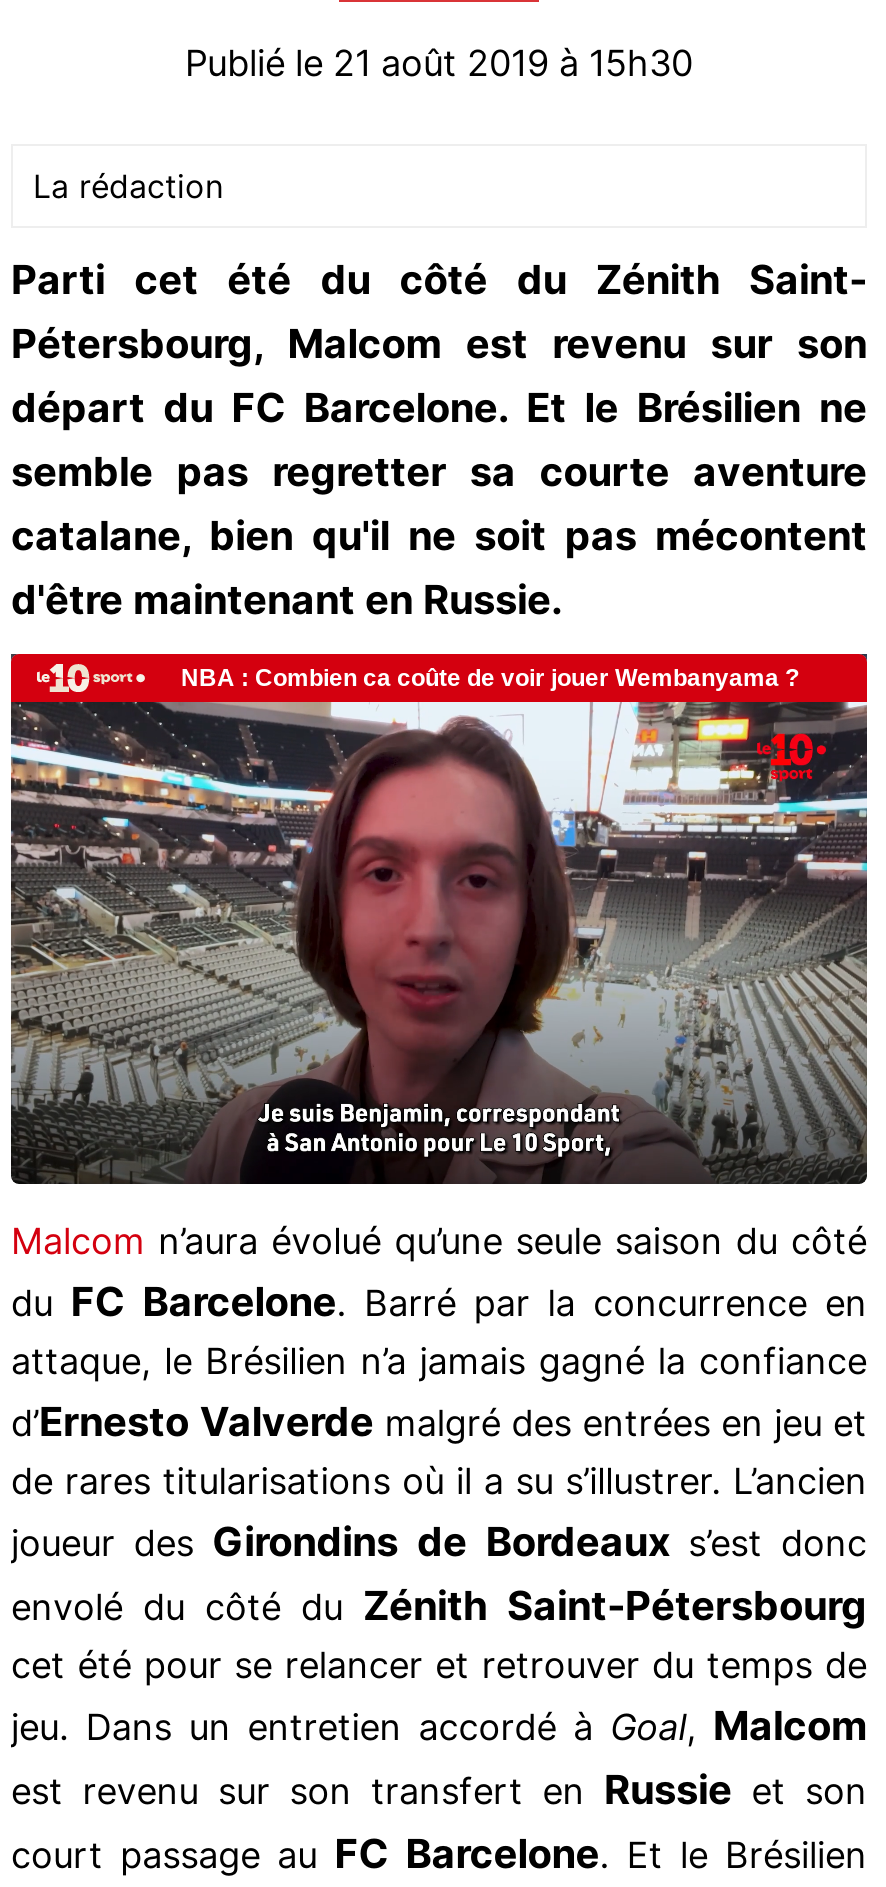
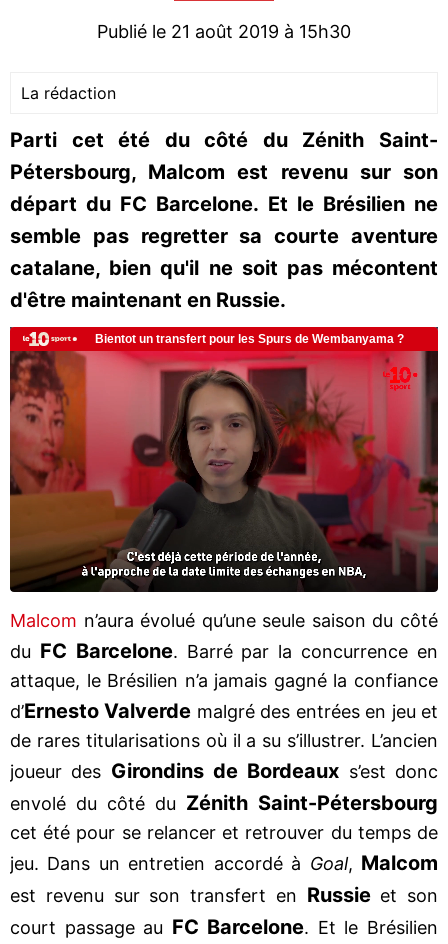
[9,666,869,1184] [image] -> [9,333,439,592] [image]

